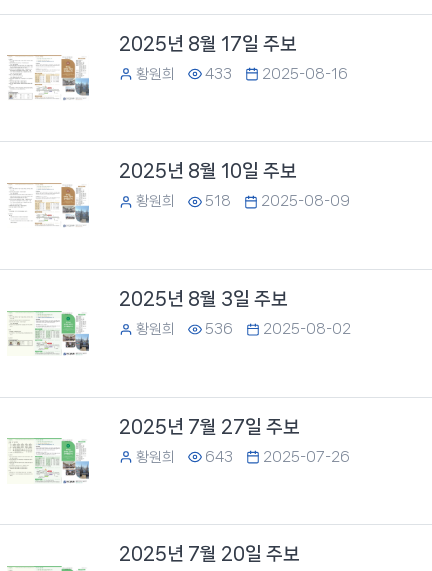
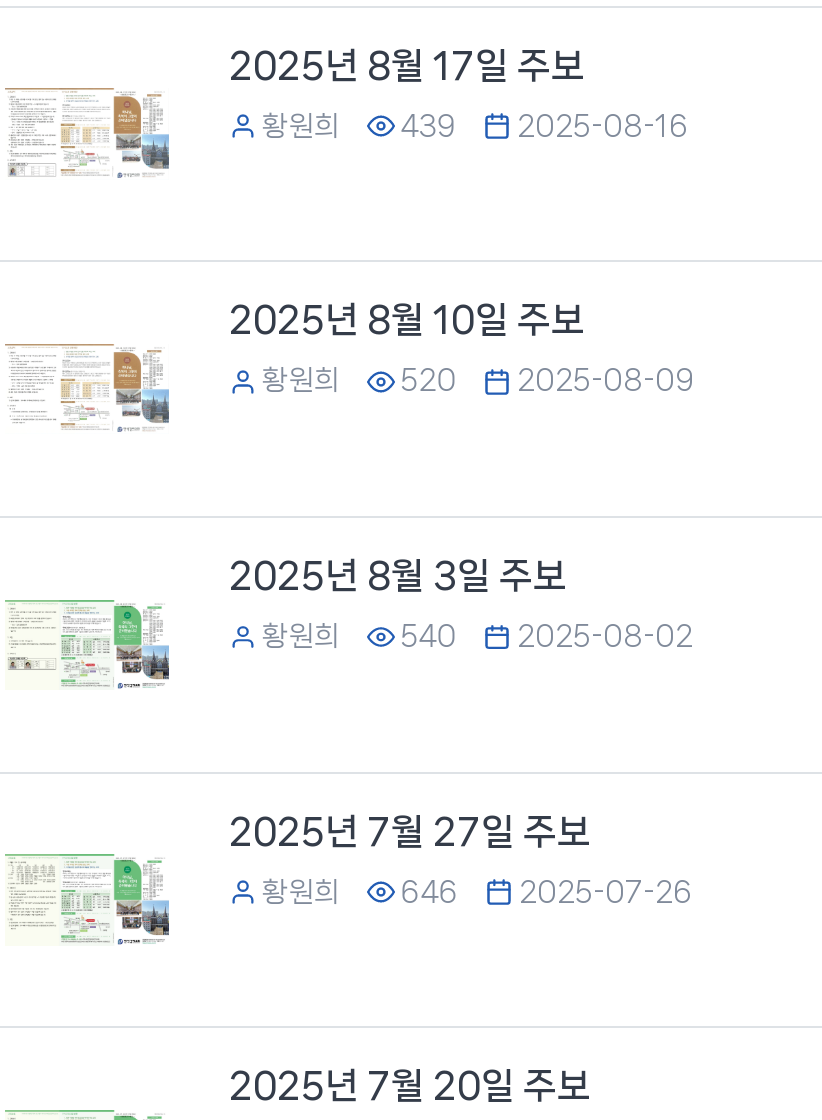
[133,66,348,81] 황원희 433 2025-08-16 -> [256,110,689,140] 황원희 439 2025-08-16
[133,193,350,208] 황원희 518 2025-08-09 -> [256,365,695,395] 황원희 520 2025-08-09
[133,321,351,336] 황원희 536 2025-08-02 -> [256,620,693,650] 황원희 540 2025-08-02
[133,449,350,464] 황원희 643 2025-07-26 -> [256,875,693,905] 황원희 646 2025-07-26

